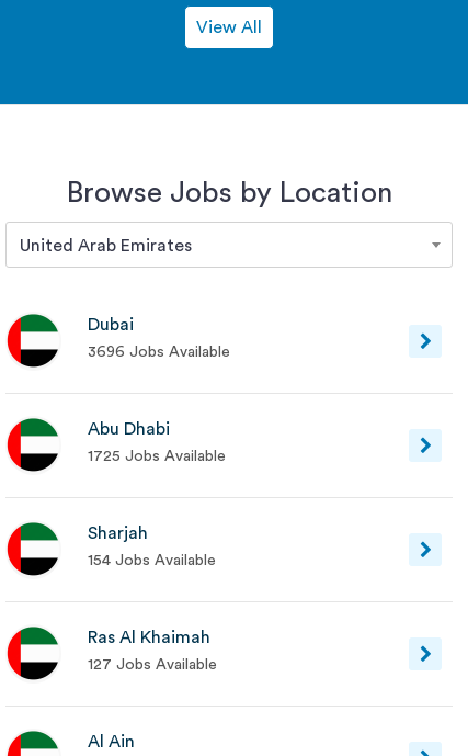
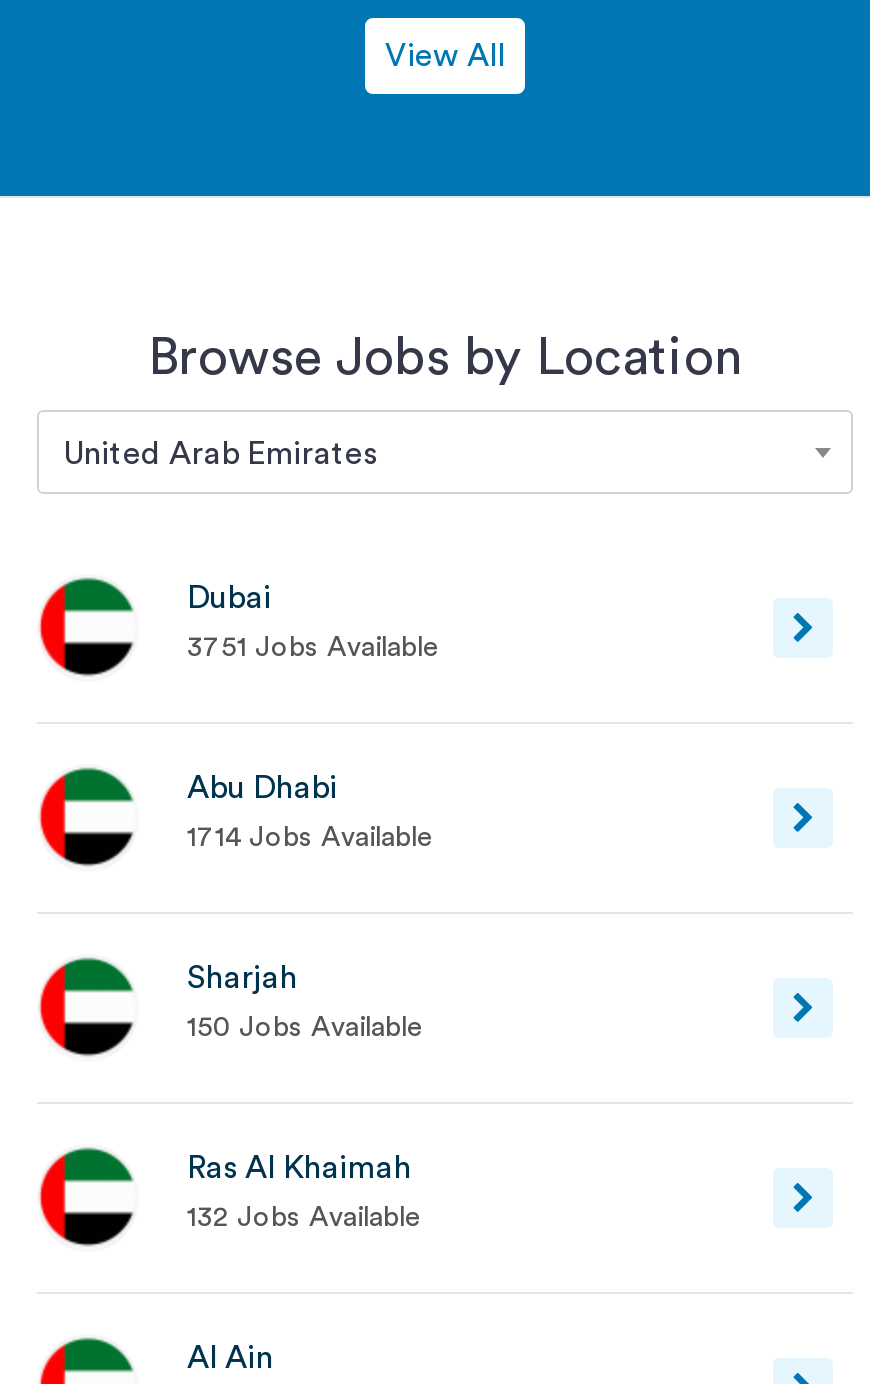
[88,345,230,360] 3696 Jobs Available -> [187,634,439,662] 3751 Jobs Available
[88,449,226,464] 1725 Jobs Available -> [187,824,433,852] 1714 Jobs Available
[88,553,216,568] 154 Jobs Available -> [187,1014,423,1042] 150 Jobs Available
[88,657,217,673] 127 Jobs Available -> [187,1204,421,1232] 132 Jobs Available

